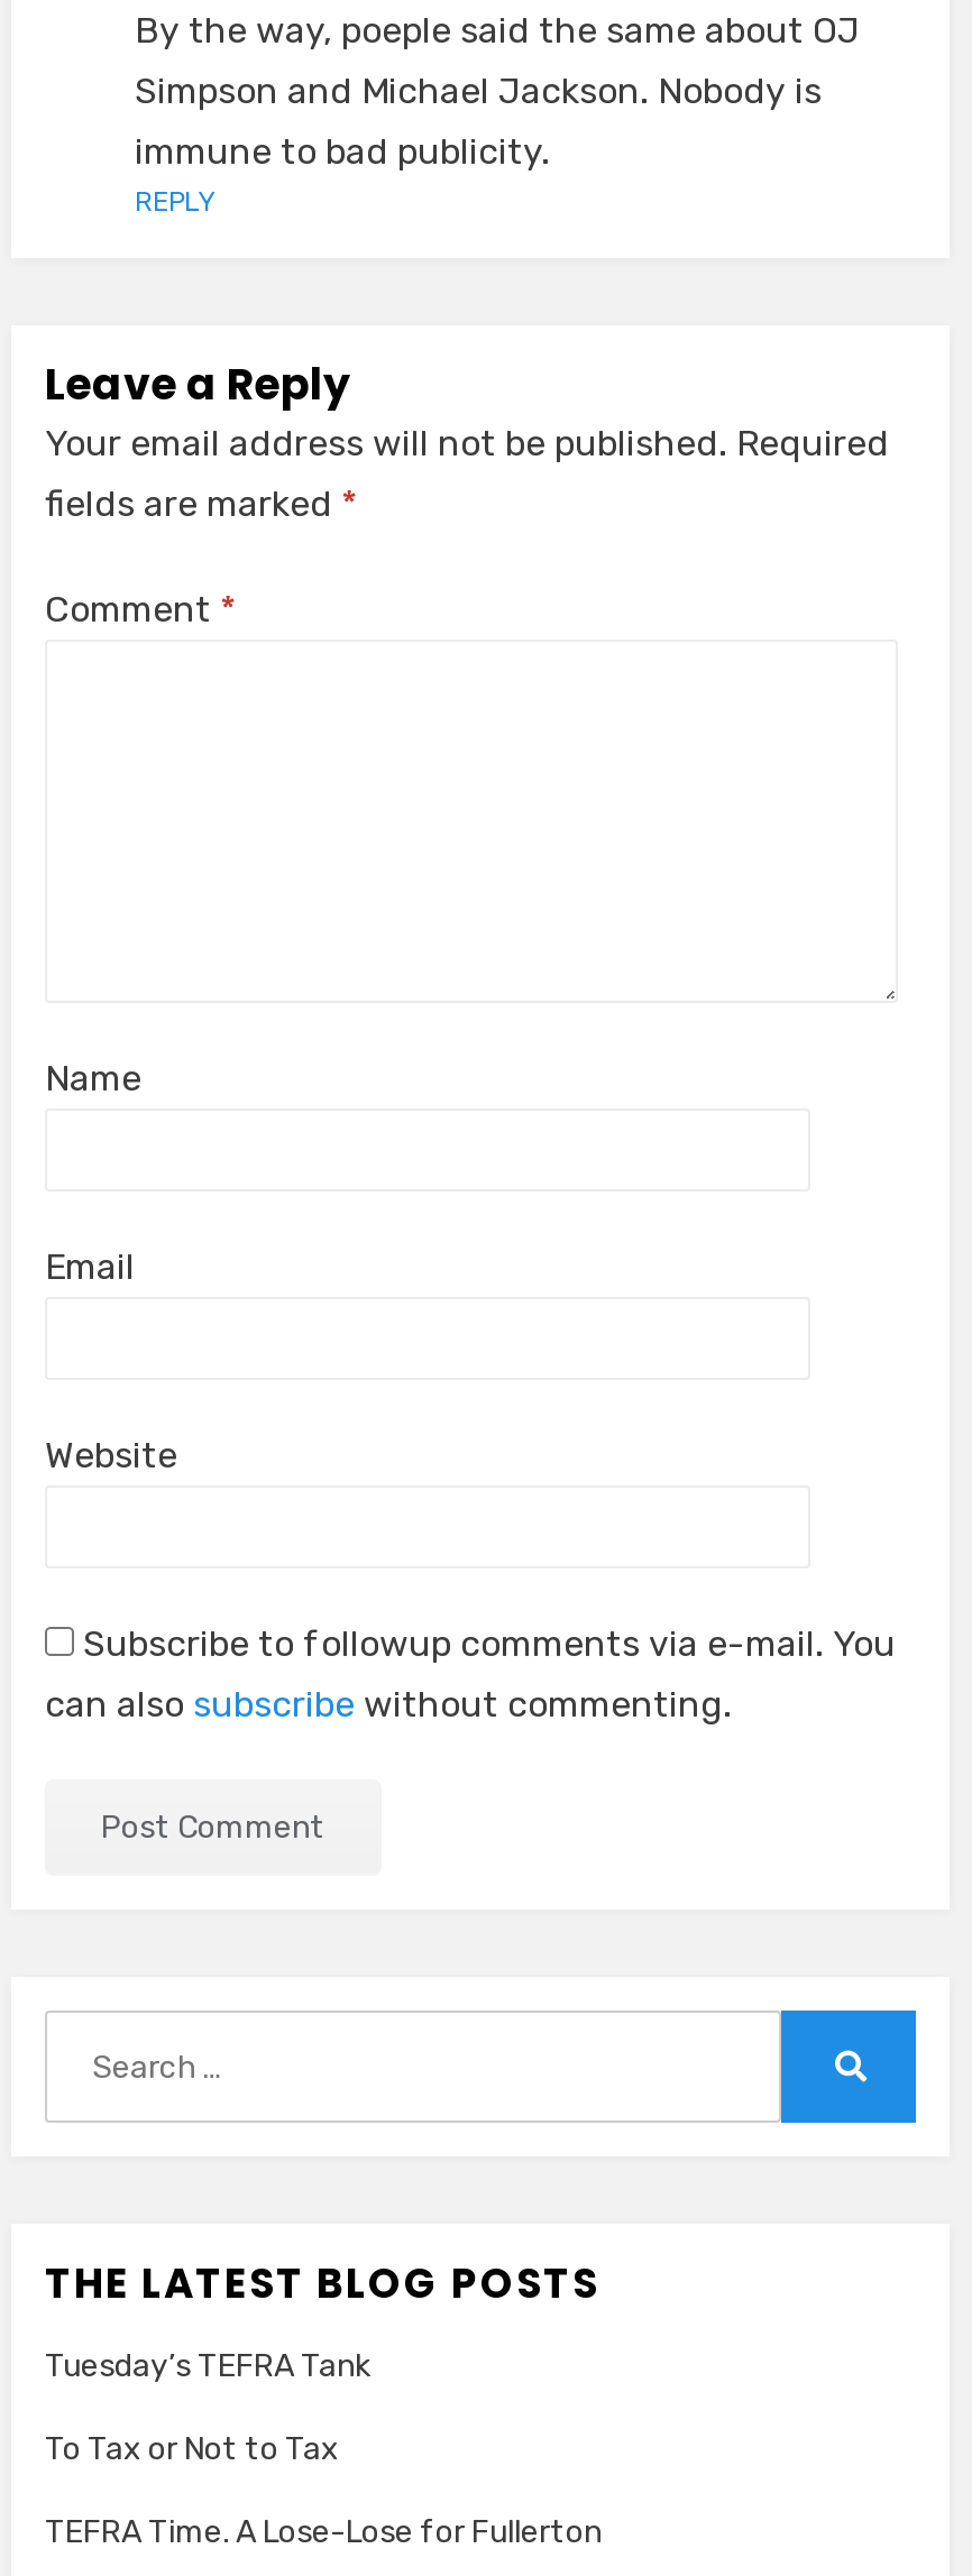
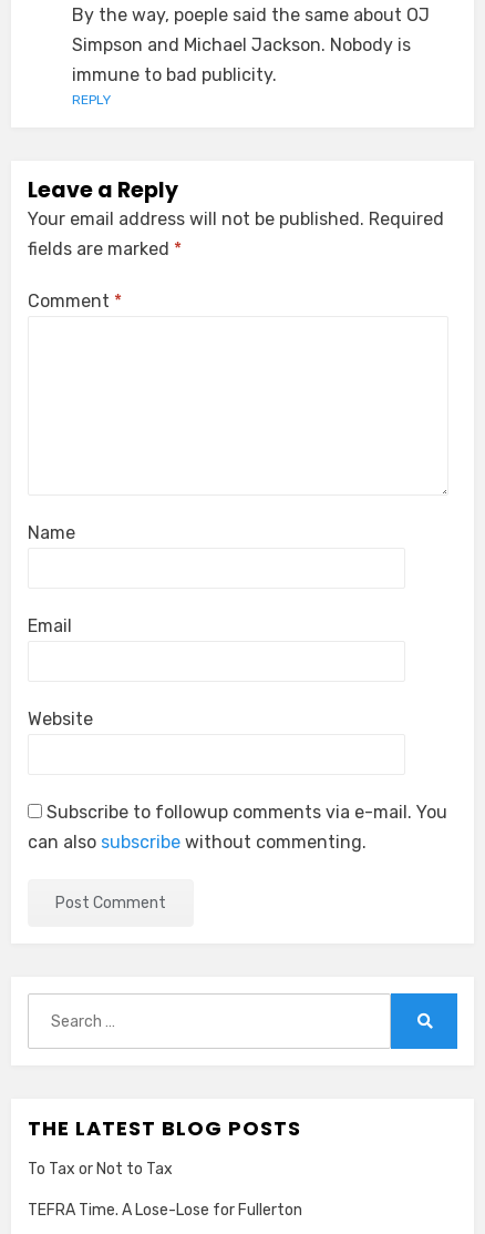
[45,2348,370,2386] Tuesday’s TEFRA Tank -> none

